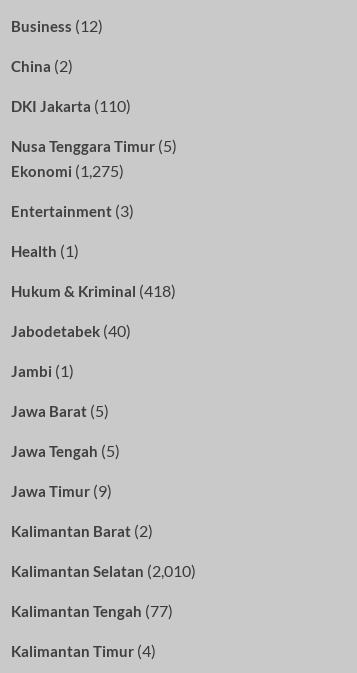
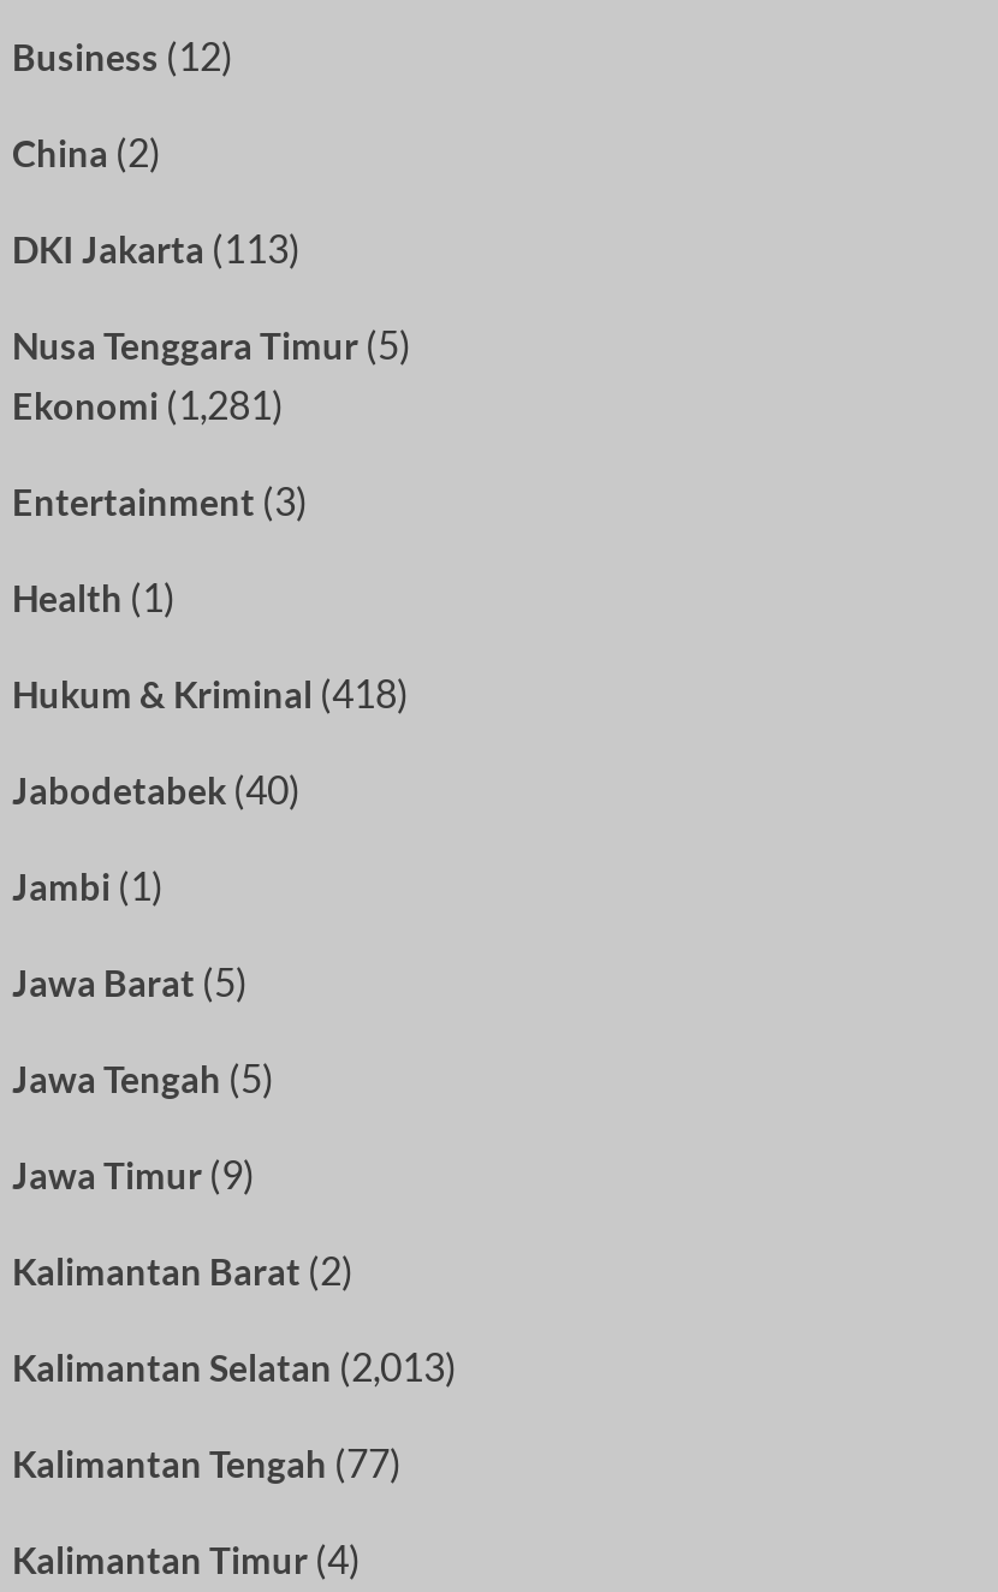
[10,95,130,114] DKI Jakarta (110) -> [12,225,301,271] DKI Jakarta (113)
[10,160,123,179] Ekonomi (1,275) -> [12,381,284,427] Ekonomi (1,281)
[10,560,195,579] Kalimantan Selatan (2,010) -> [12,1343,457,1389] Kalimantan Selatan (2,013)

